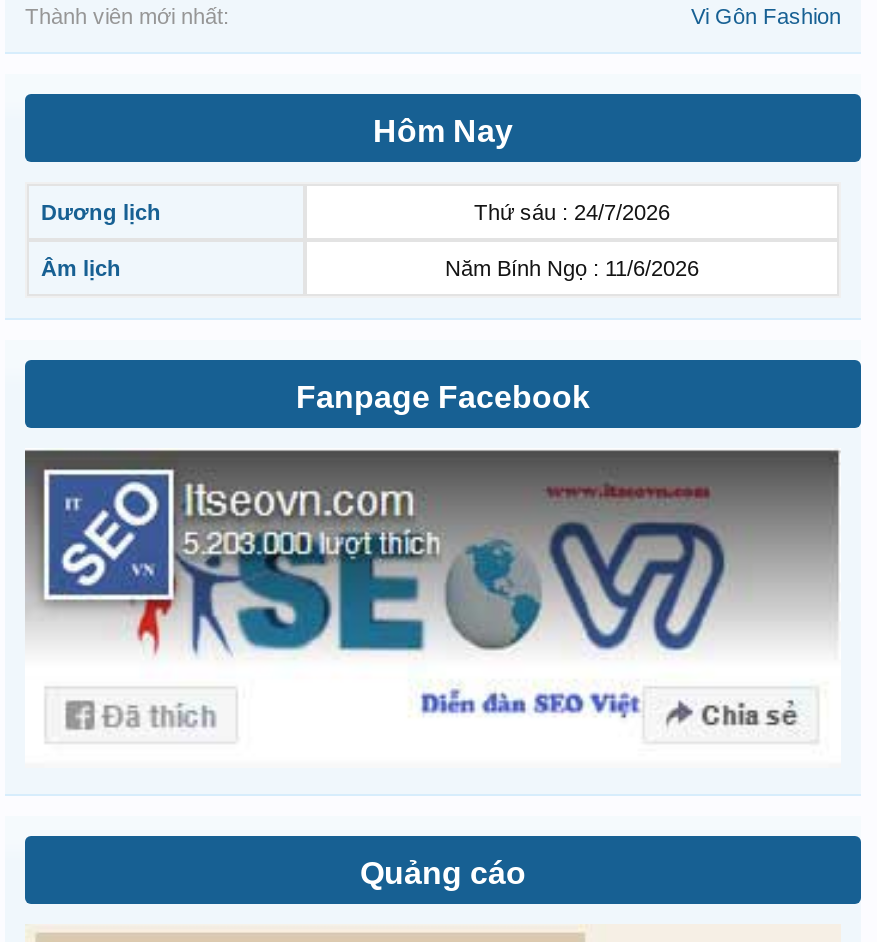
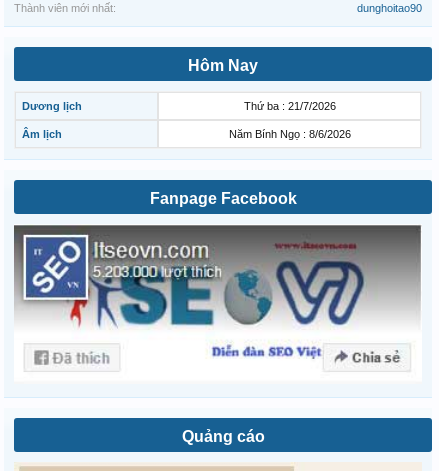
[691,5,841,29] Vi Gôn Fashion -> [357,2,422,14] dunghoitao90
[474,201,670,225] Thứ sáu : 24/7/2026 -> [243,100,335,112] Thứ ba : 21/7/2026
[445,257,699,281] Năm Bính Ngọ : 11/6/2026 -> [228,128,350,140] Năm Bính Ngọ : 8/6/2026

